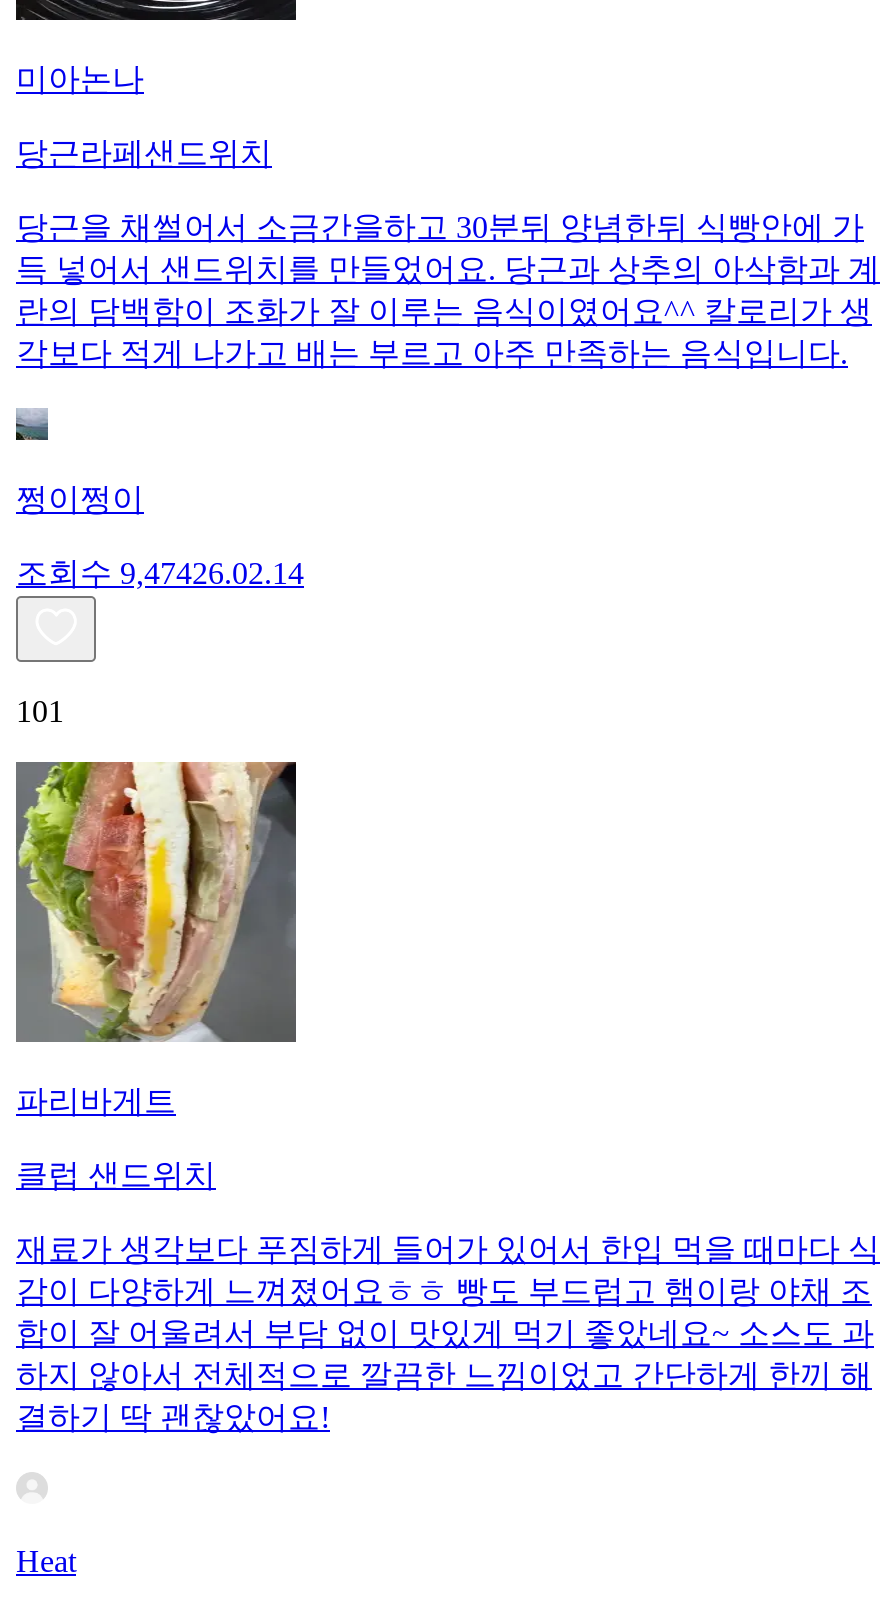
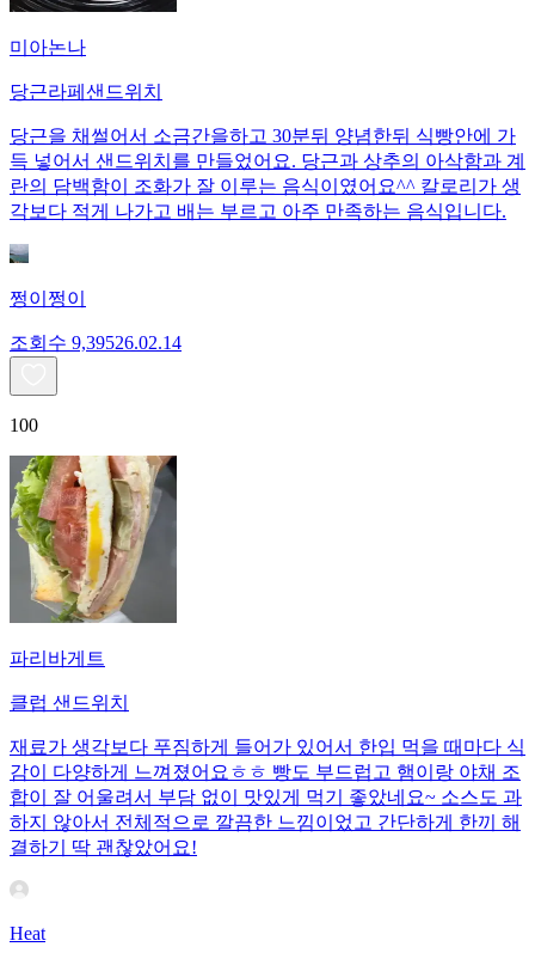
[16,556,304,590] 조회수 9,47426.02.14 -> [10,333,182,353] 조회수 9,39526.02.14
[16,694,64,728] 101 -> [10,415,38,435] 100

